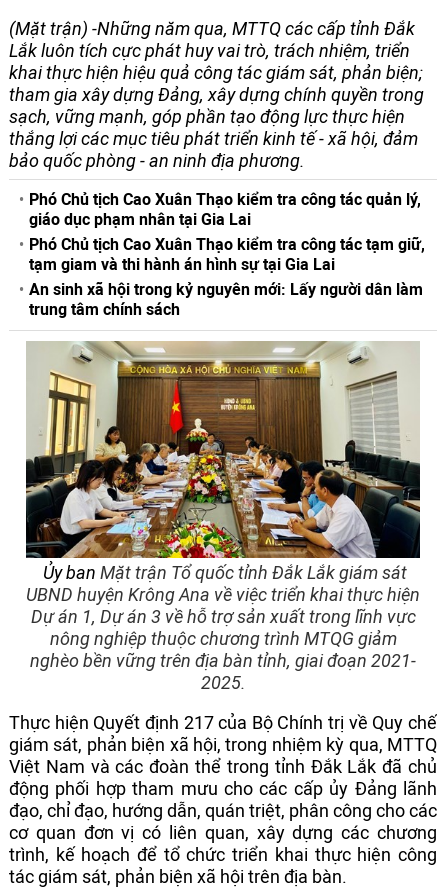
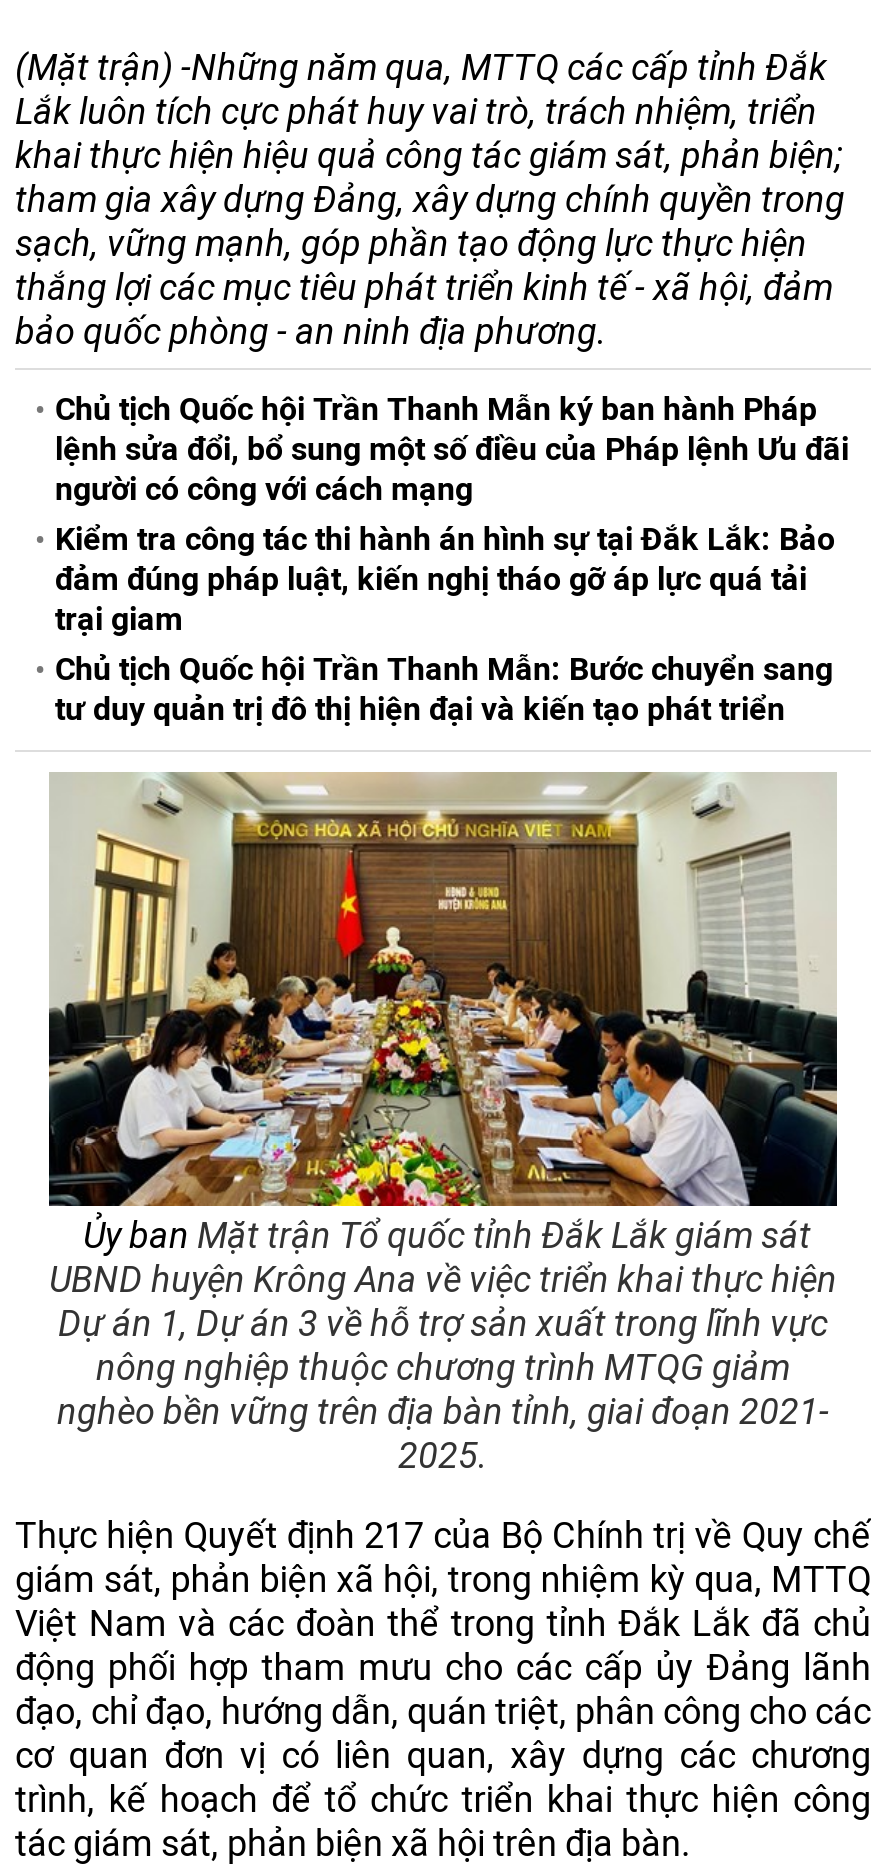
[29,190,425,319] Phó Chủ tịch Cao Xuân Thạo kiểm tra công tác quản lý, | giáo dục phạm nhân tại Gia Lai | Phó Chủ tịch Cao Xuân Thạo kiểm tra công tác tạm giữ, | tạm giam và thi hành án hình sự tại Gia Lai | An sinh xã hội trong kỷ nguyên mới: Lấy người dân làm | trung tâm chính sách -> [55,390,849,728] Chủ tịch Quốc hội Trần Thanh Mẫn ký ban hành Pháp | lệnh sửa đổi, bổ sung một số điều của Pháp lệnh Ưu đãi | người có công với cách mạng | Kiểm tra công tác thi hành án hình sự tại Đắk Lắk: Bảo | đảm đúng pháp luật, kiến nghị tháo gỡ áp lực quá tải | trại giam | Chủ tịch Quốc hội Trần Thanh Mẫn: Bước chuyển sang | tư duy quản trị đô thị hiện đại và kiến tạo phát triển

